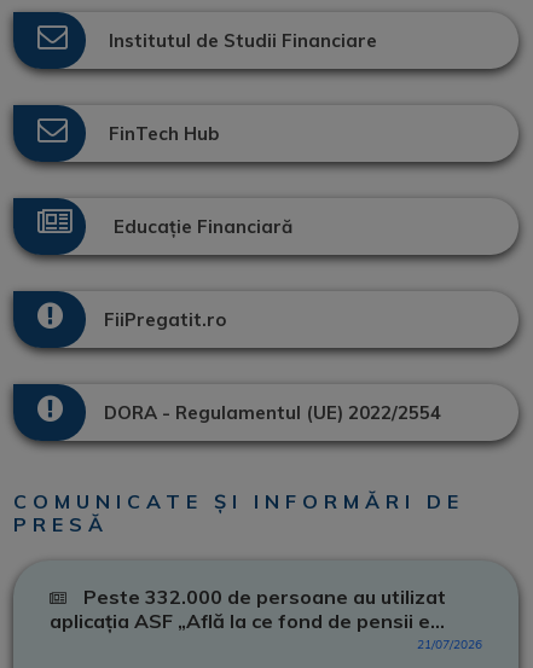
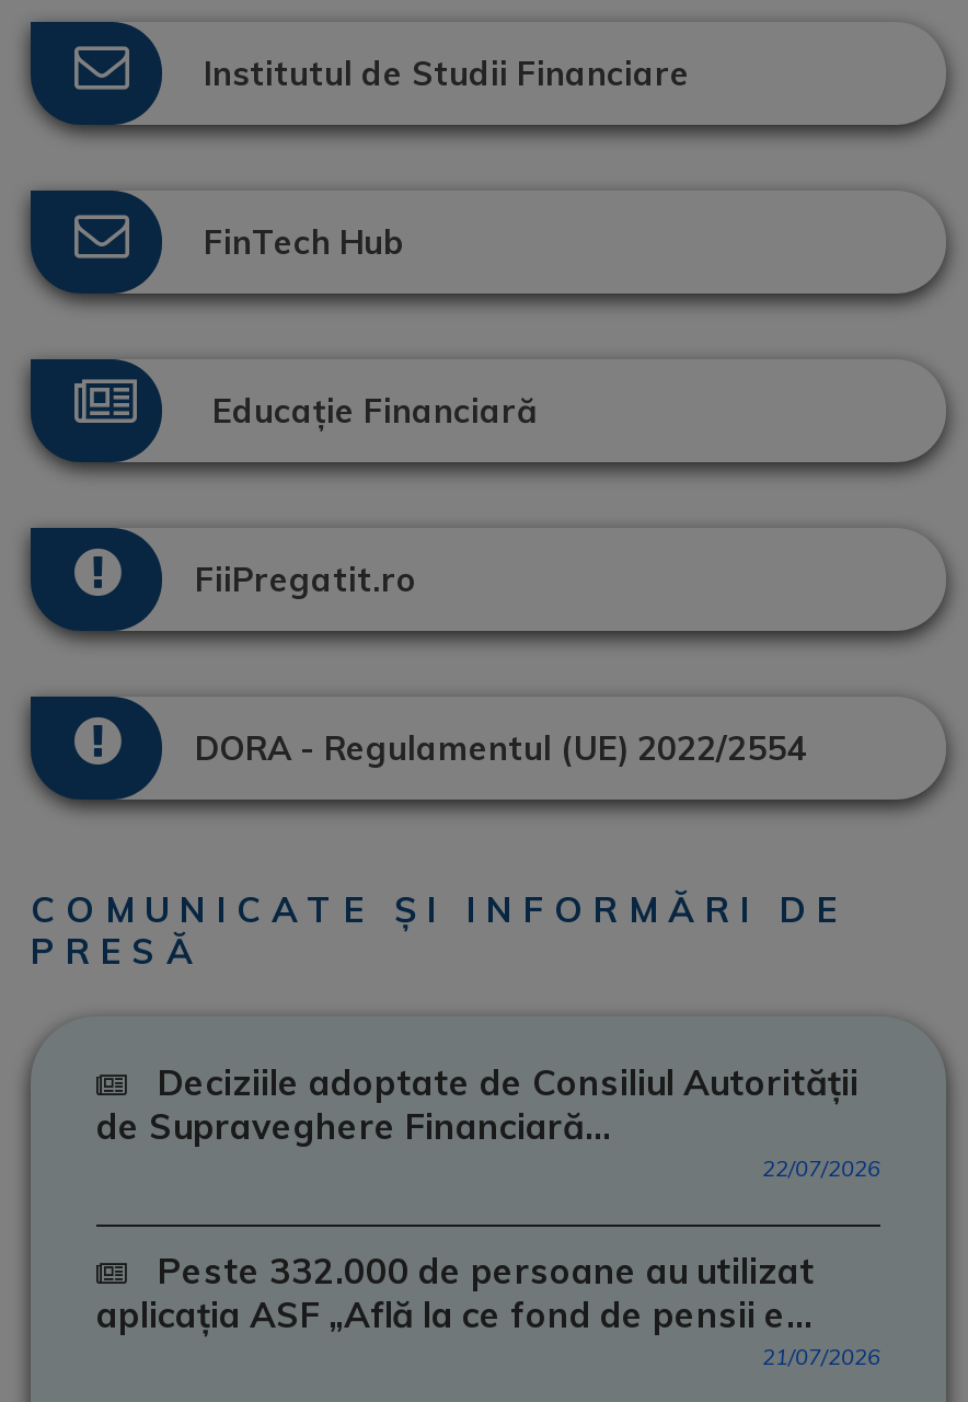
none -> [96,1060,880,1183] Deciziile adoptate de Consiliul Autorității | de Supraveghere Financiară... | 22/07/2026

